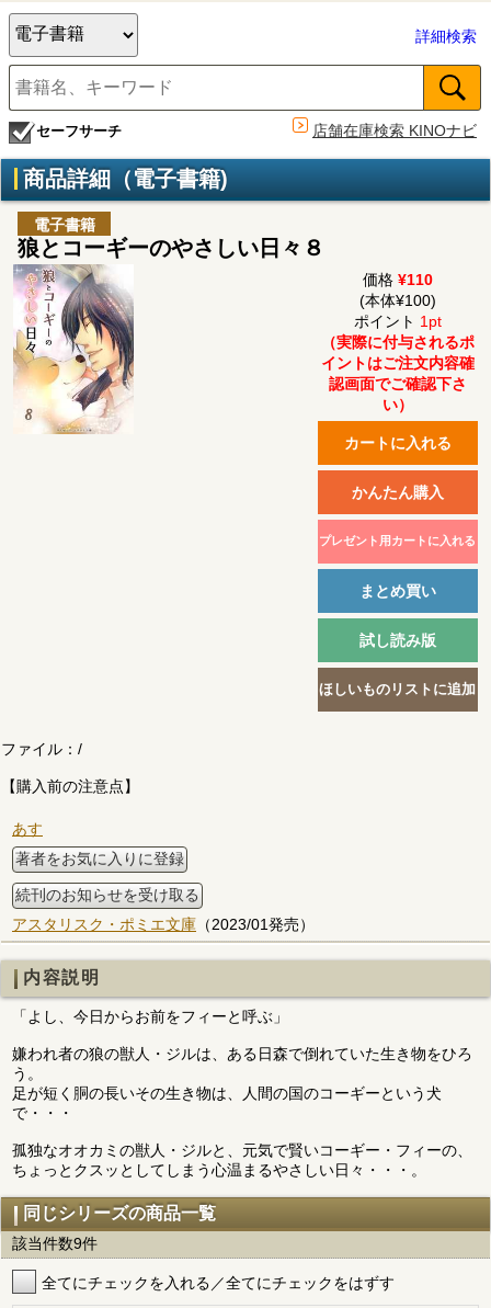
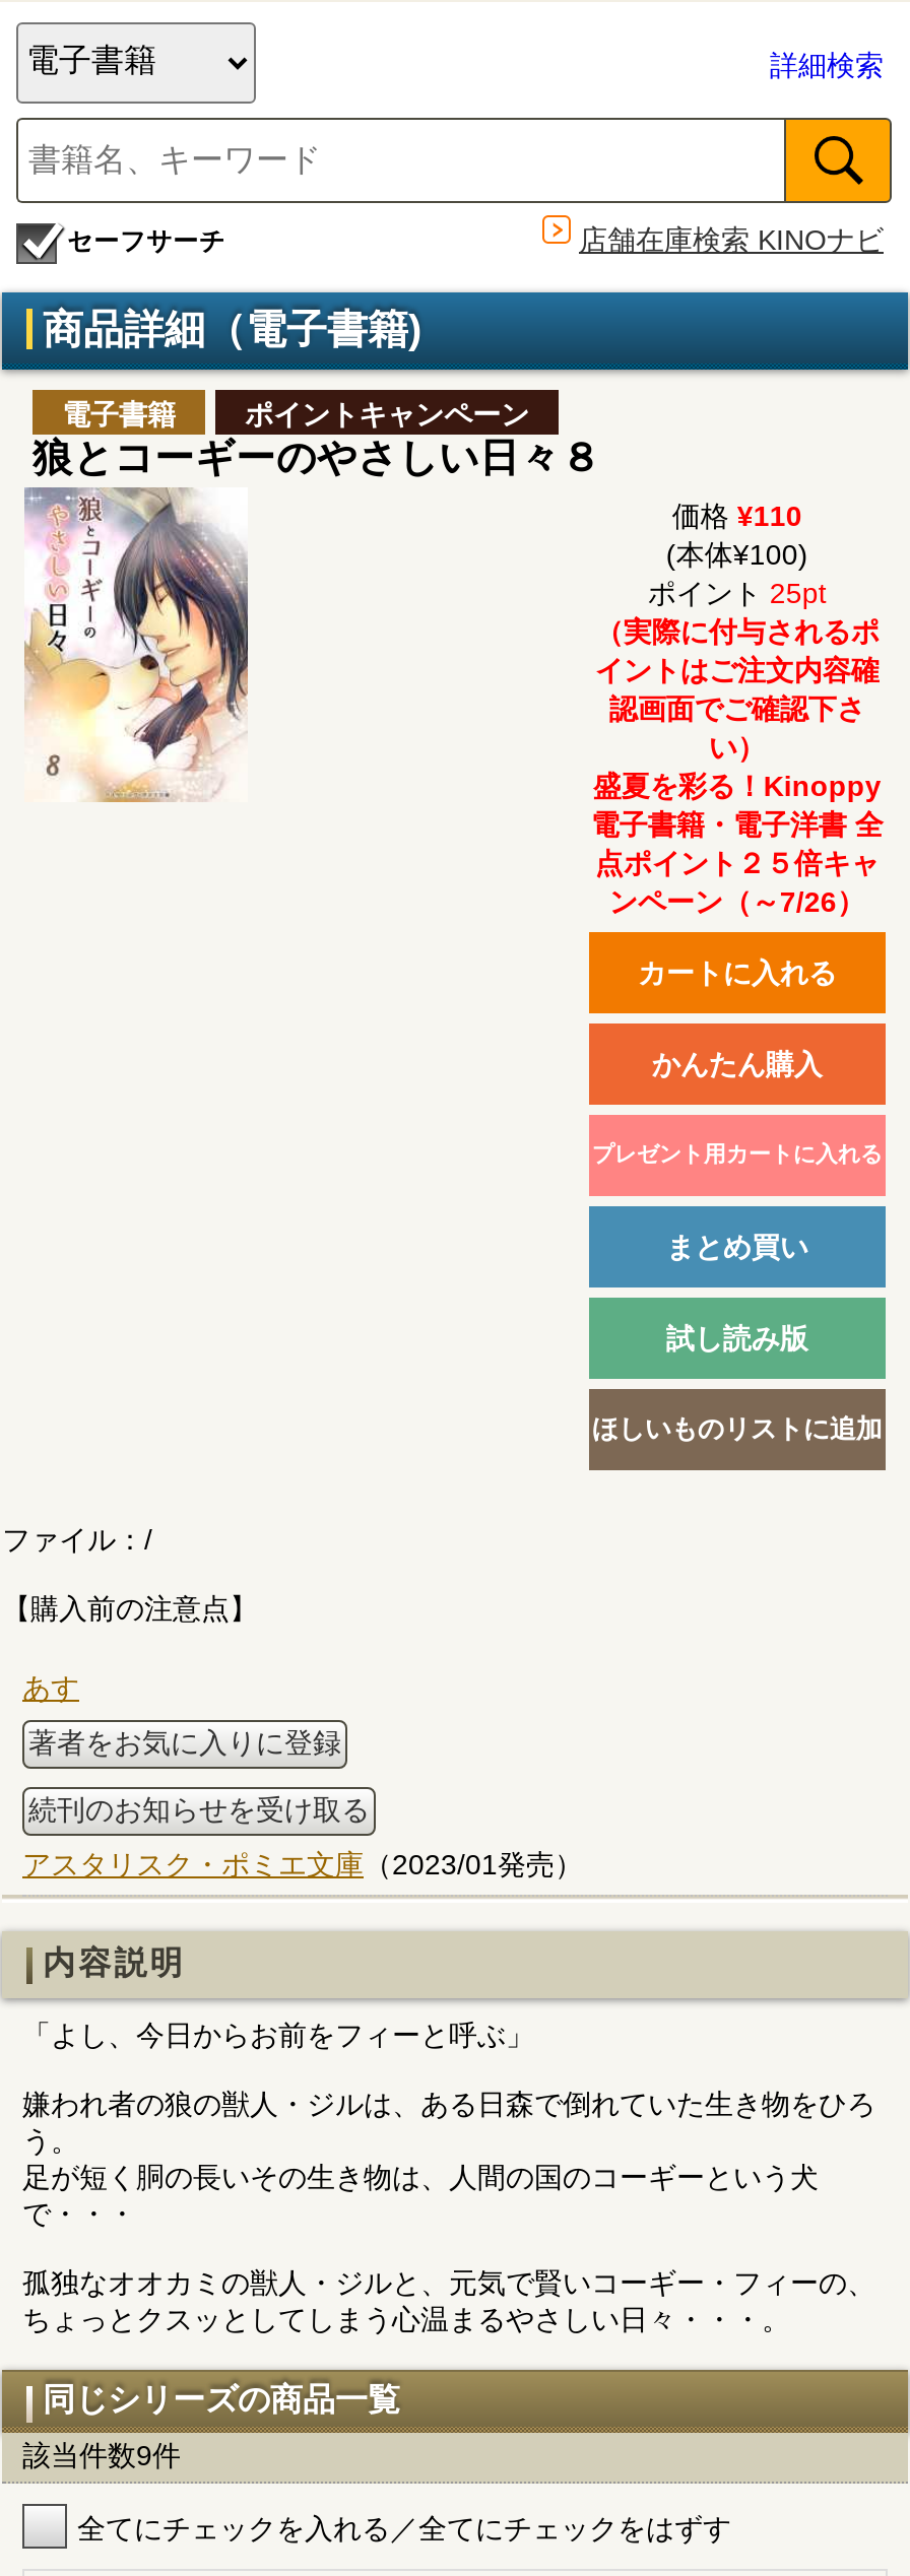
none -> [245,398,529,431] ポイントキャンペーン
[354,312,441,330] ポイント1pt -> [648,576,826,609] ポイント25pt
none -> [591,769,883,917] 盛夏を彩る！Kinoppy | 電子書籍・電子洋書 全 | 点ポイント２５倍キャ | ンペーン（～7/26）

